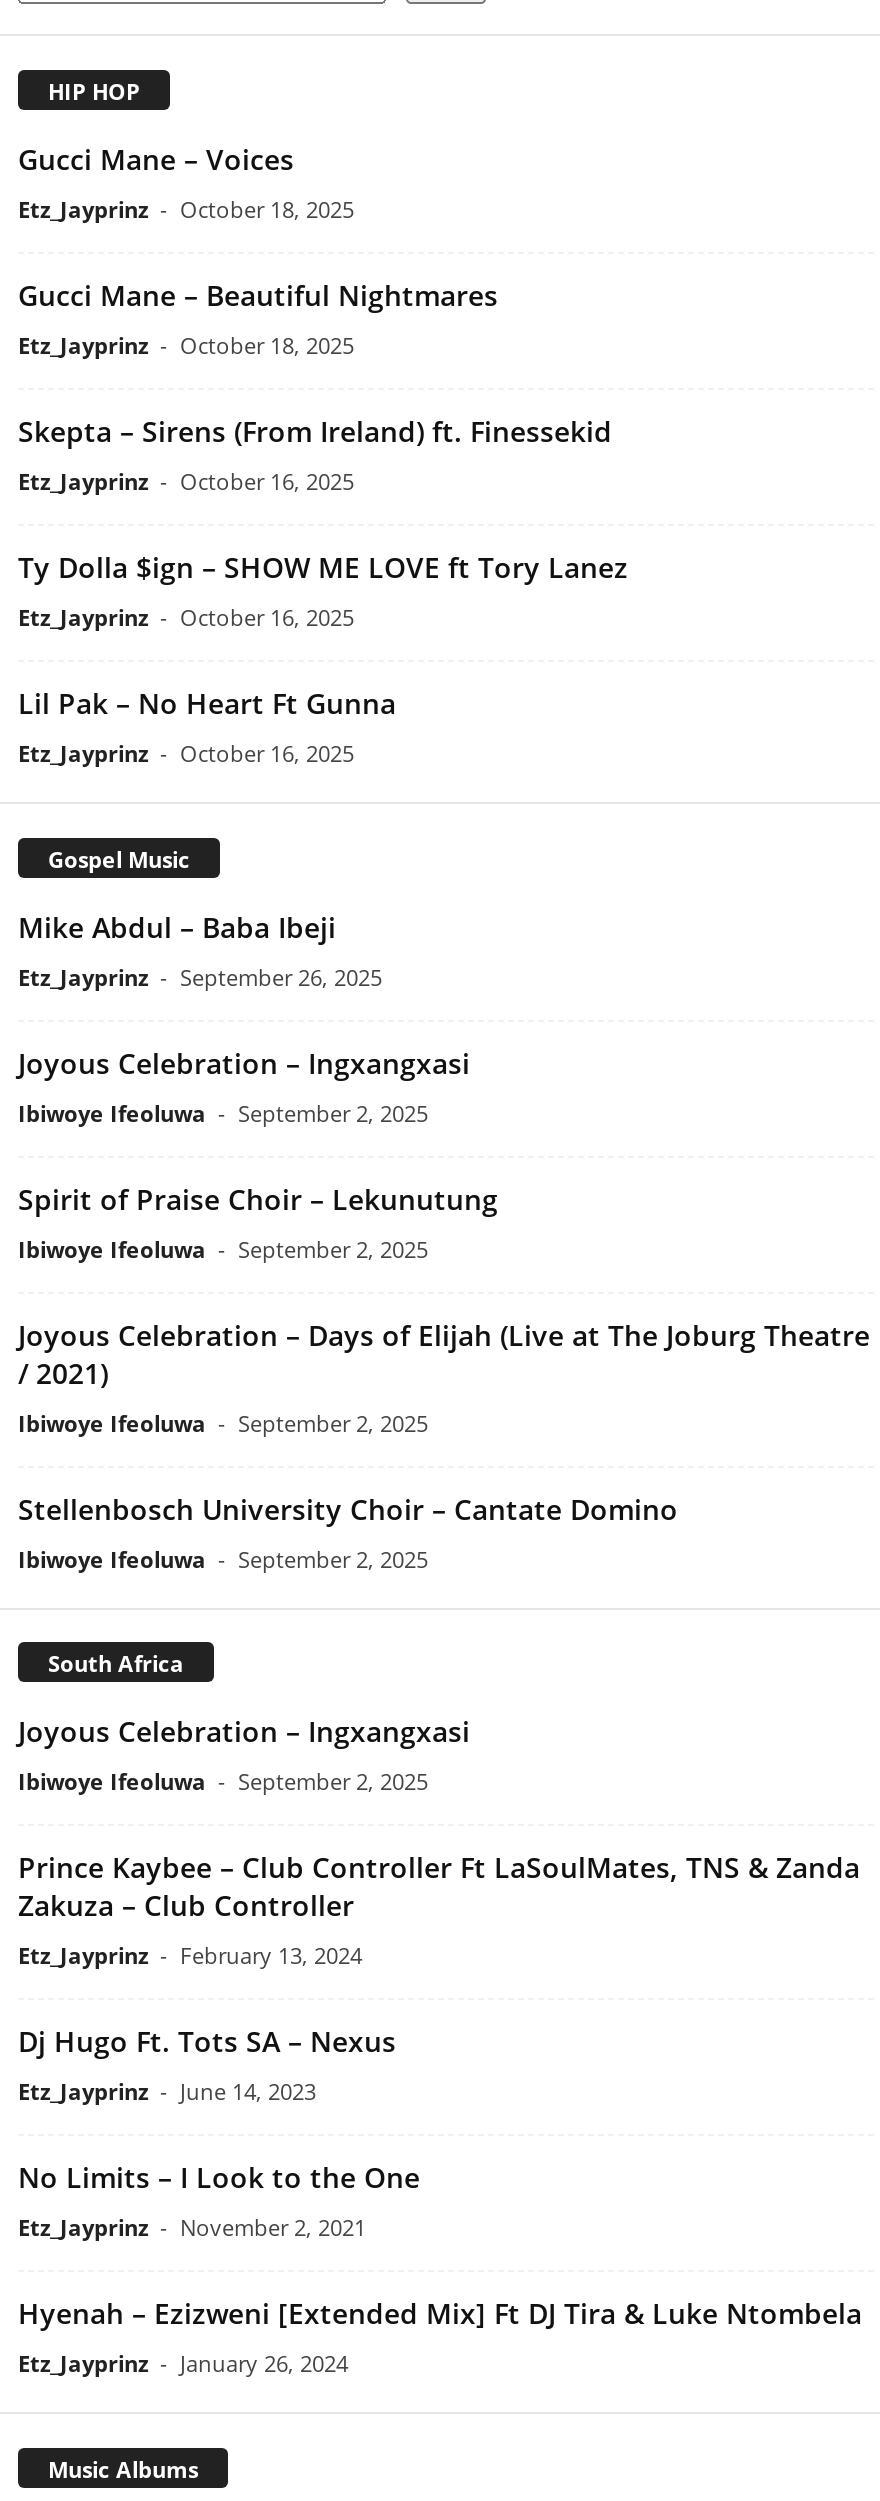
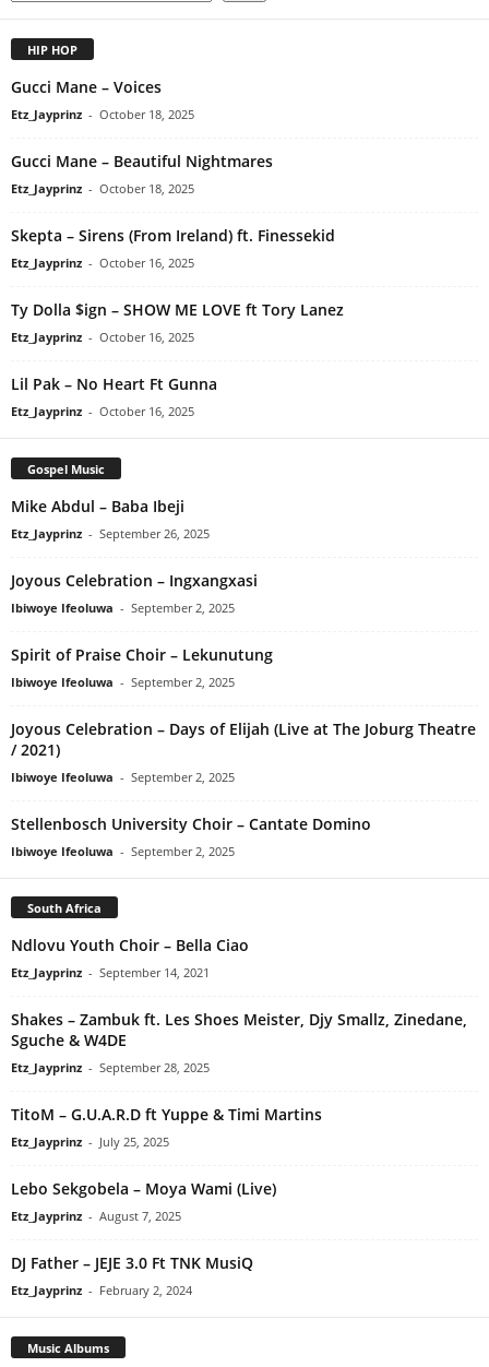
[18,1713,470,1797] Joyous Celebration – Ingxangxasi | Ibiwoye Ifeoluwa - September 2, 2025 -> [11,935,249,981] Ndlovu Youth Choir – Bella Ciao | Etz_Jayprinz - September 14, 2021
[18,1849,860,1971] Prince Kaybee – Club Controller Ft LaSoulMates, TNS & Zanda | Zakuza – Club Controller | Etz_Jayprinz - February 13, 2024 -> [11,1009,467,1076] Shakes – Zambuk ft. Les Shoes Meister, Djy Smallz, Zinedane, | Sguche & W4DE | Etz_Jayprinz - September 28, 2025
[18,2023,396,2107] Dj Hugo Ft. Tots SA – Nexus | Etz_Jayprinz - June 14, 2023 -> [11,1104,322,1150] TitoM – G.U.A.R.D ft Yuppe & Timi Martins | Etz_Jayprinz - July 25, 2025
[18,2159,420,2243] No Limits – I Look to the One | Etz_Jayprinz - November 2, 2021 -> [11,1179,276,1225] Lebo Sekgobela – Moya Wami (Live) | Etz_Jayprinz - August 7, 2025
[18,2295,862,2379] Hyenah – Ezizweni [Extended Mix] Ft DJ Tira & Luke Ntombela | Etz_Jayprinz - January 26, 2024 -> [11,1253,253,1299] DJ Father – JEJE 3.0 Ft TNK MusiQ | Etz_Jayprinz - February 2, 2024

